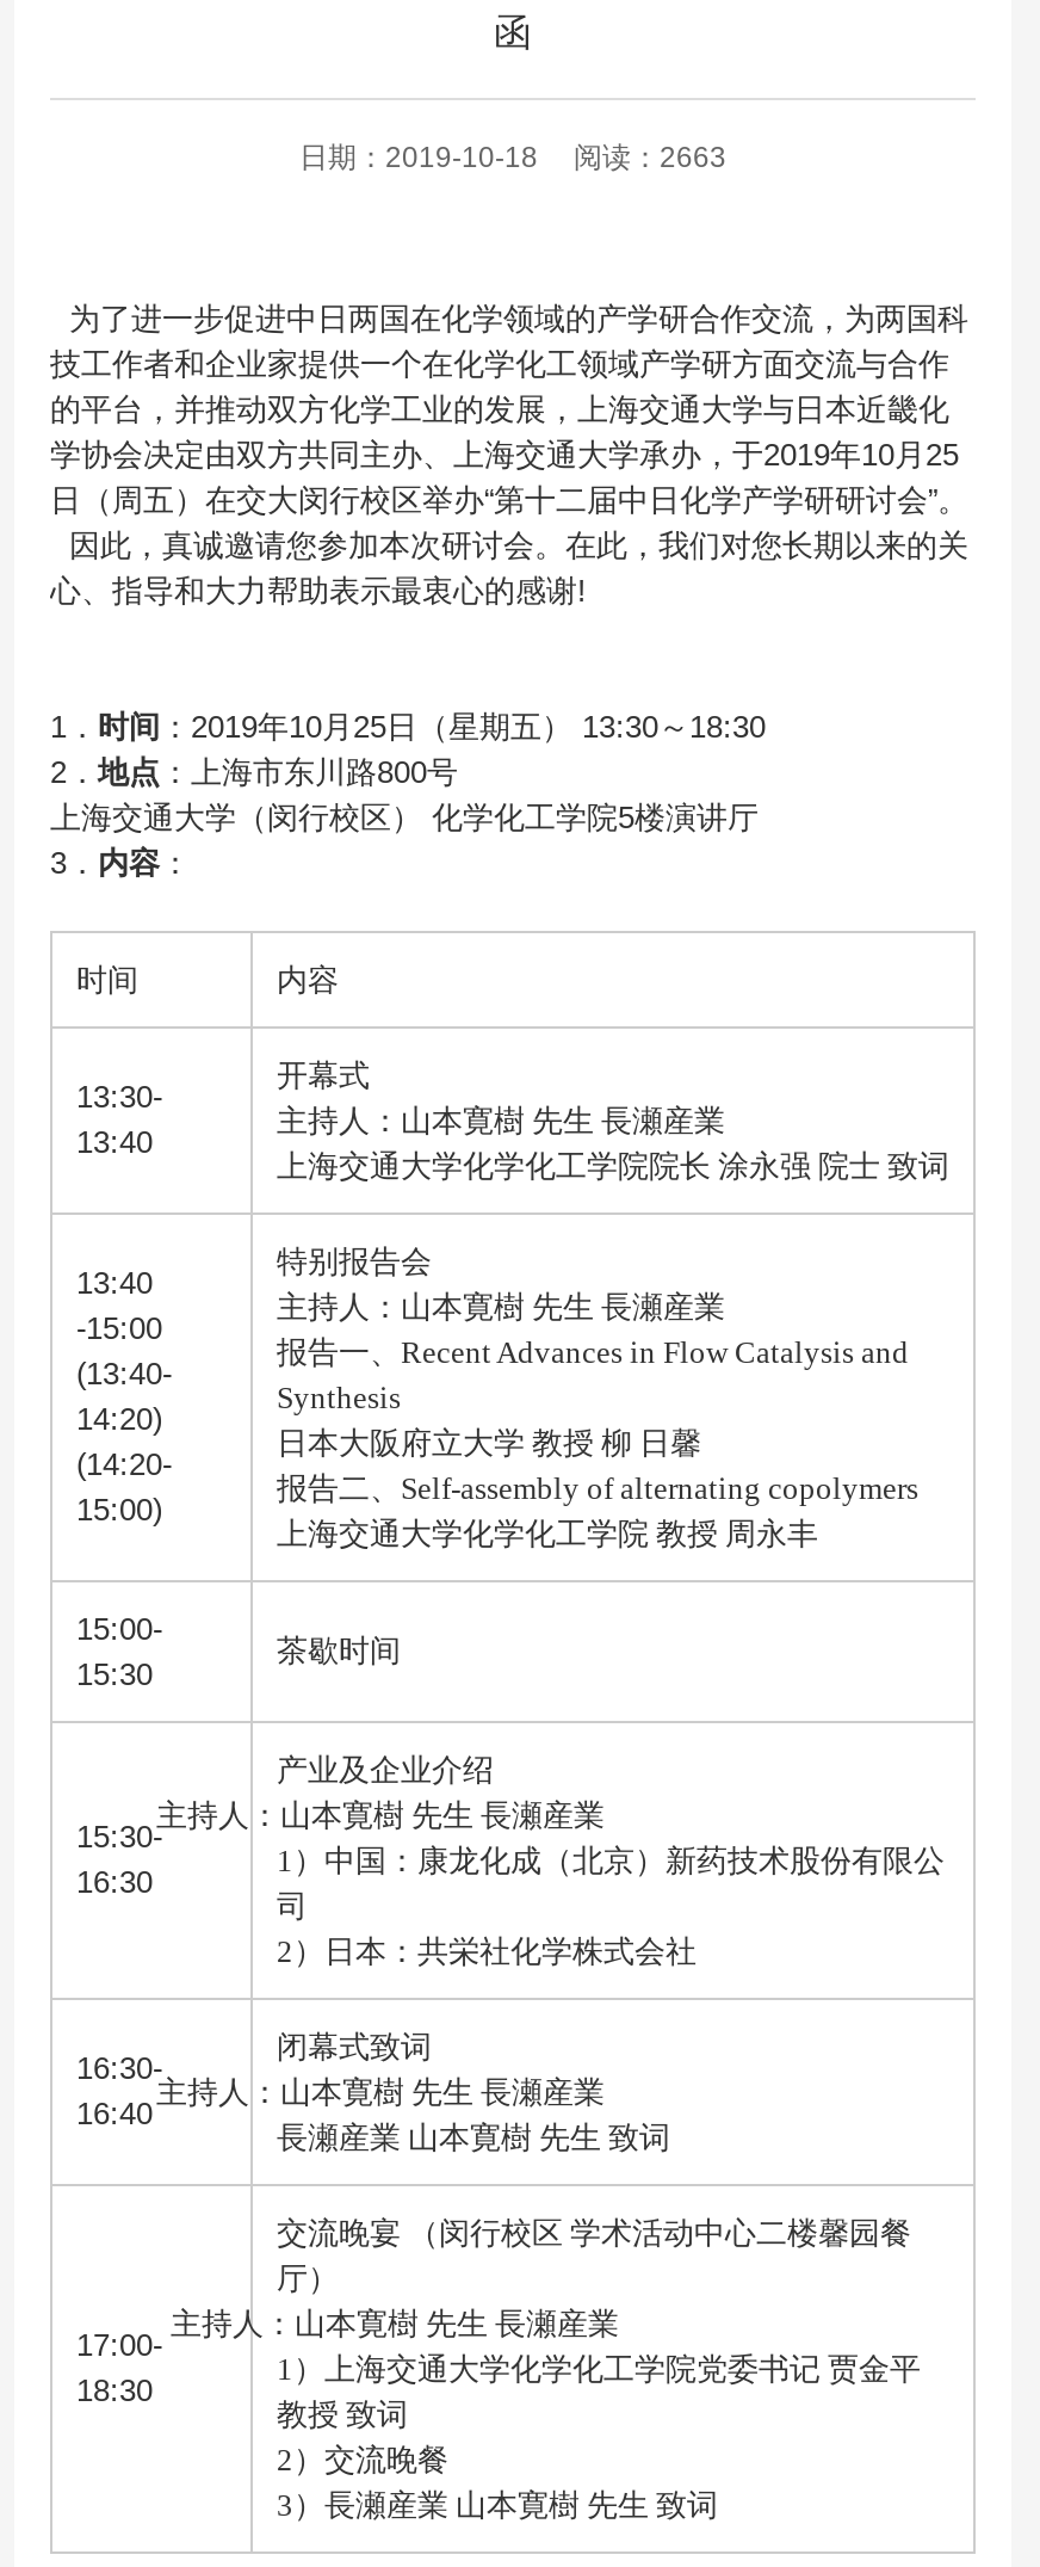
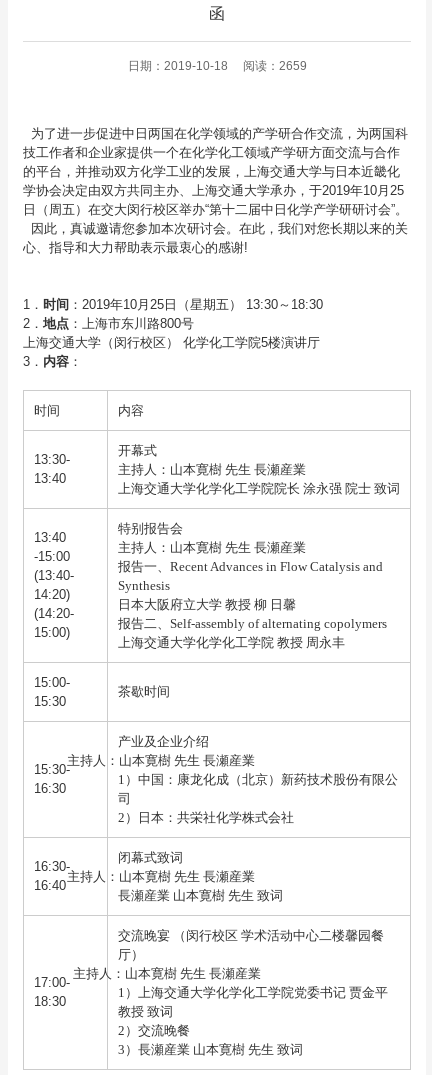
[299,141,726,174] 日期：2019-10-18 阅读：2663 -> [127,59,306,73] 日期：2019-10-18 阅读：2659

